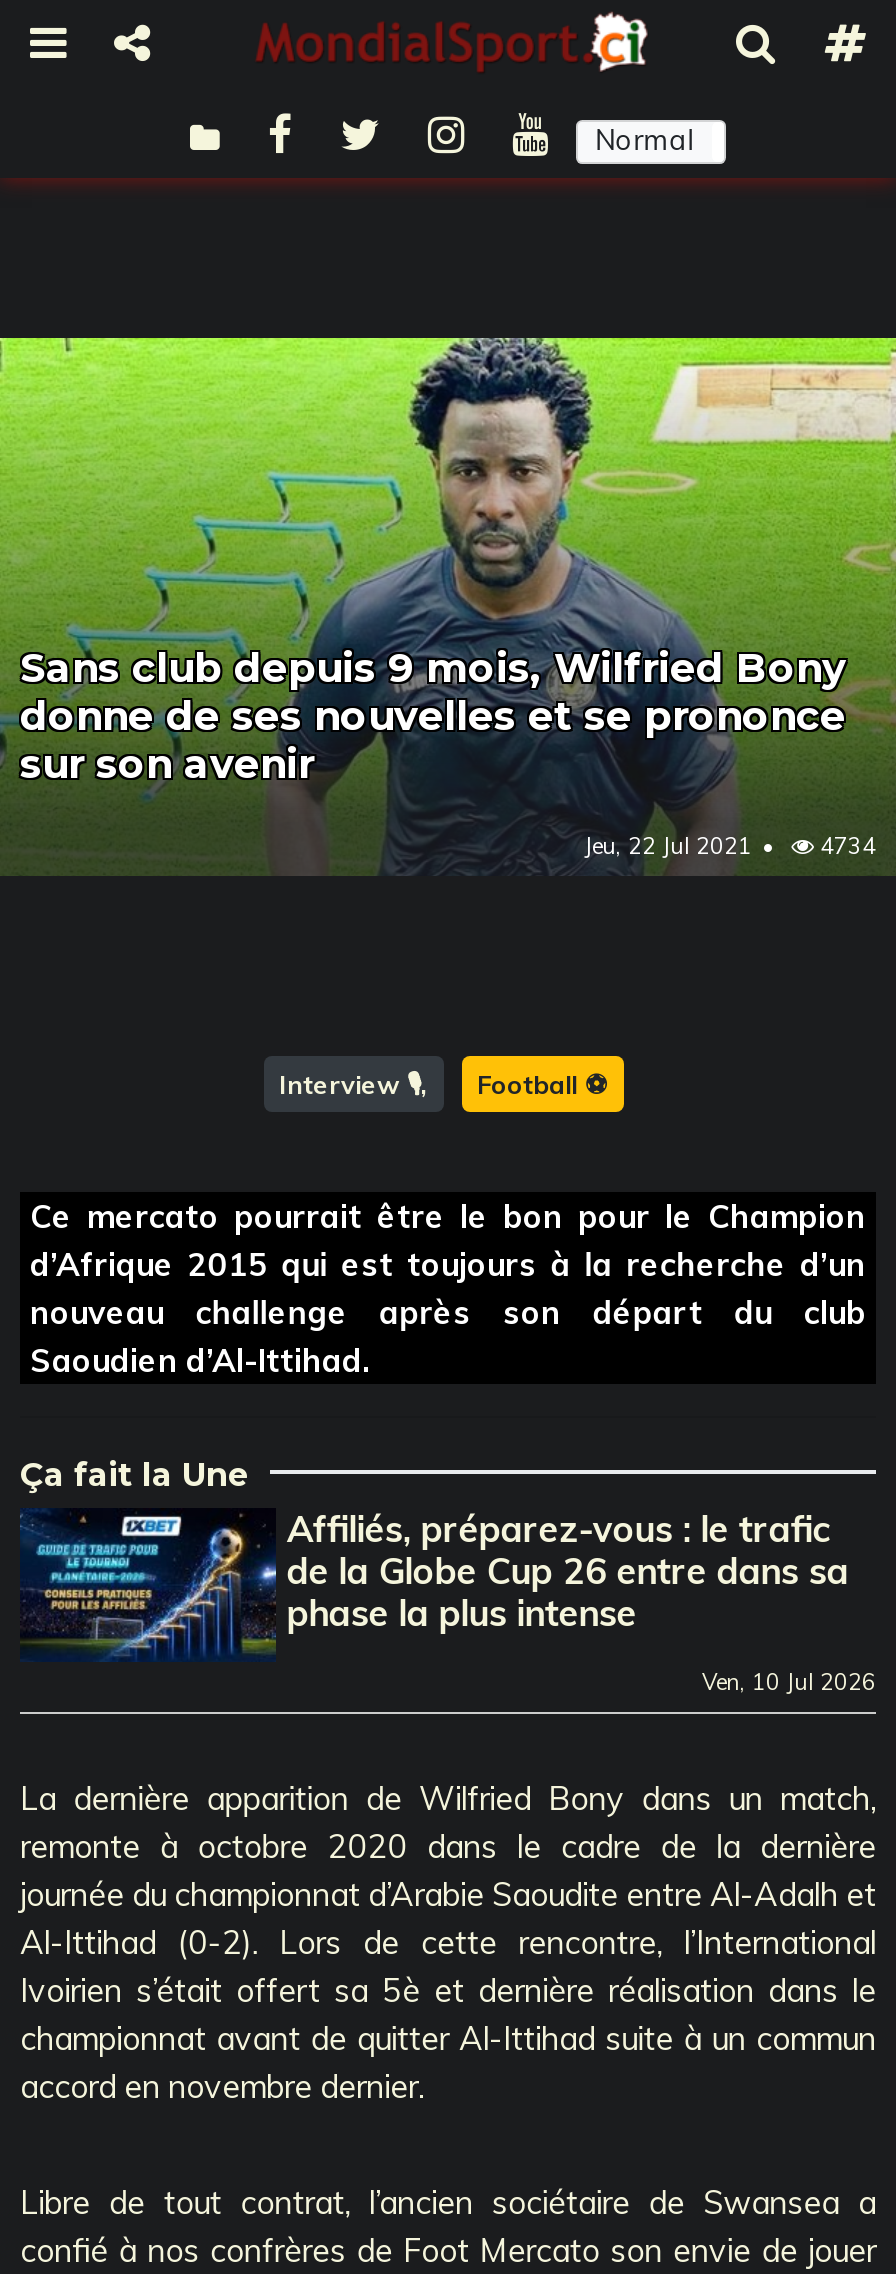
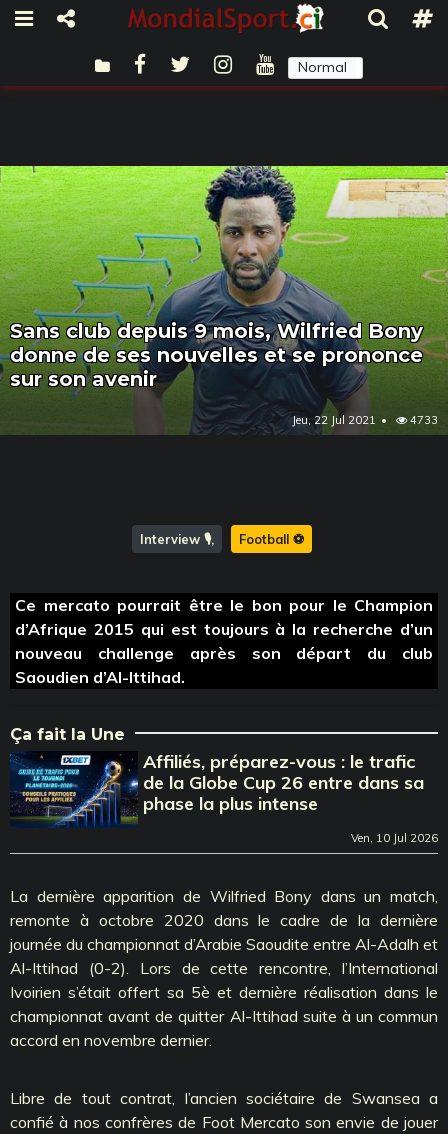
[814,832,876,860] 4734 -> [407,413,438,427] 4733

